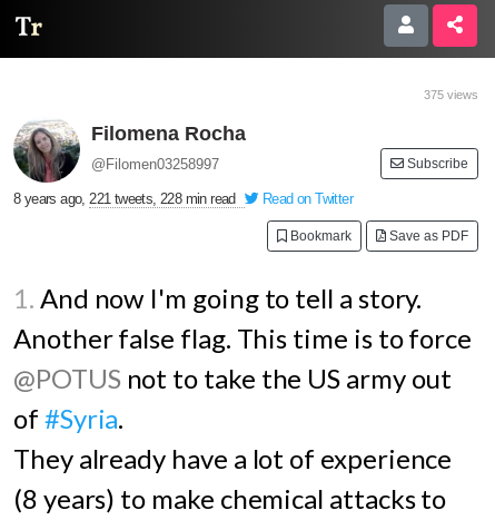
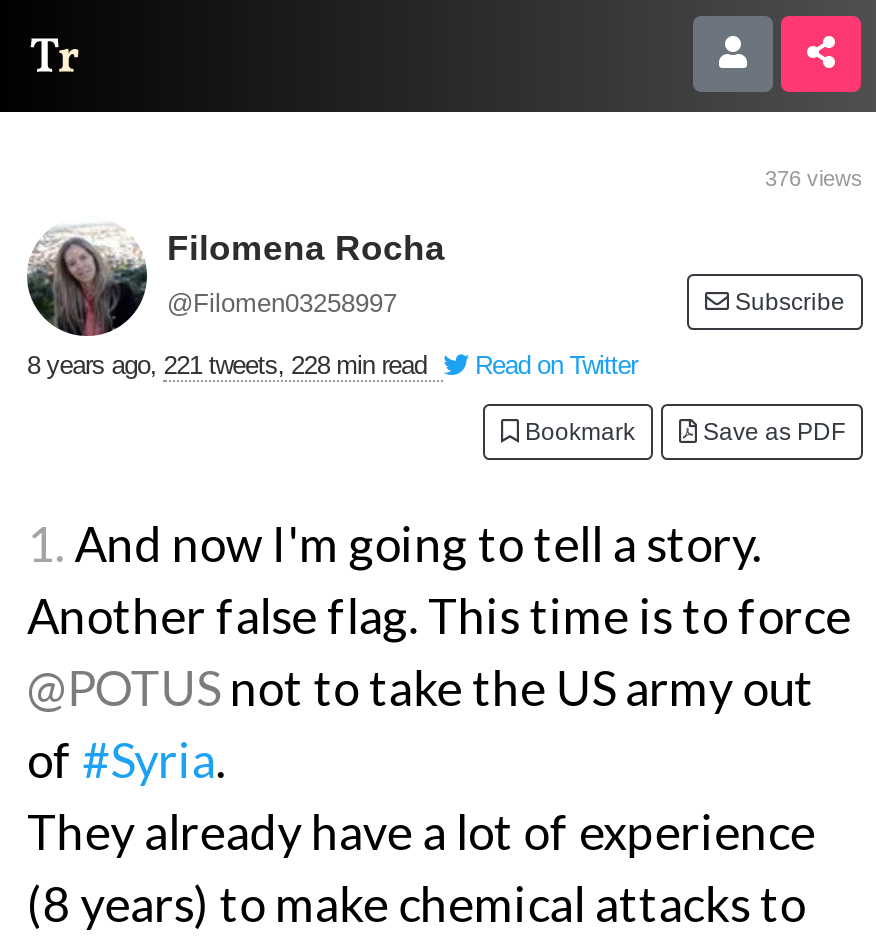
[424,88,478,101] 375 views -> [765,166,863,190] 376 views

